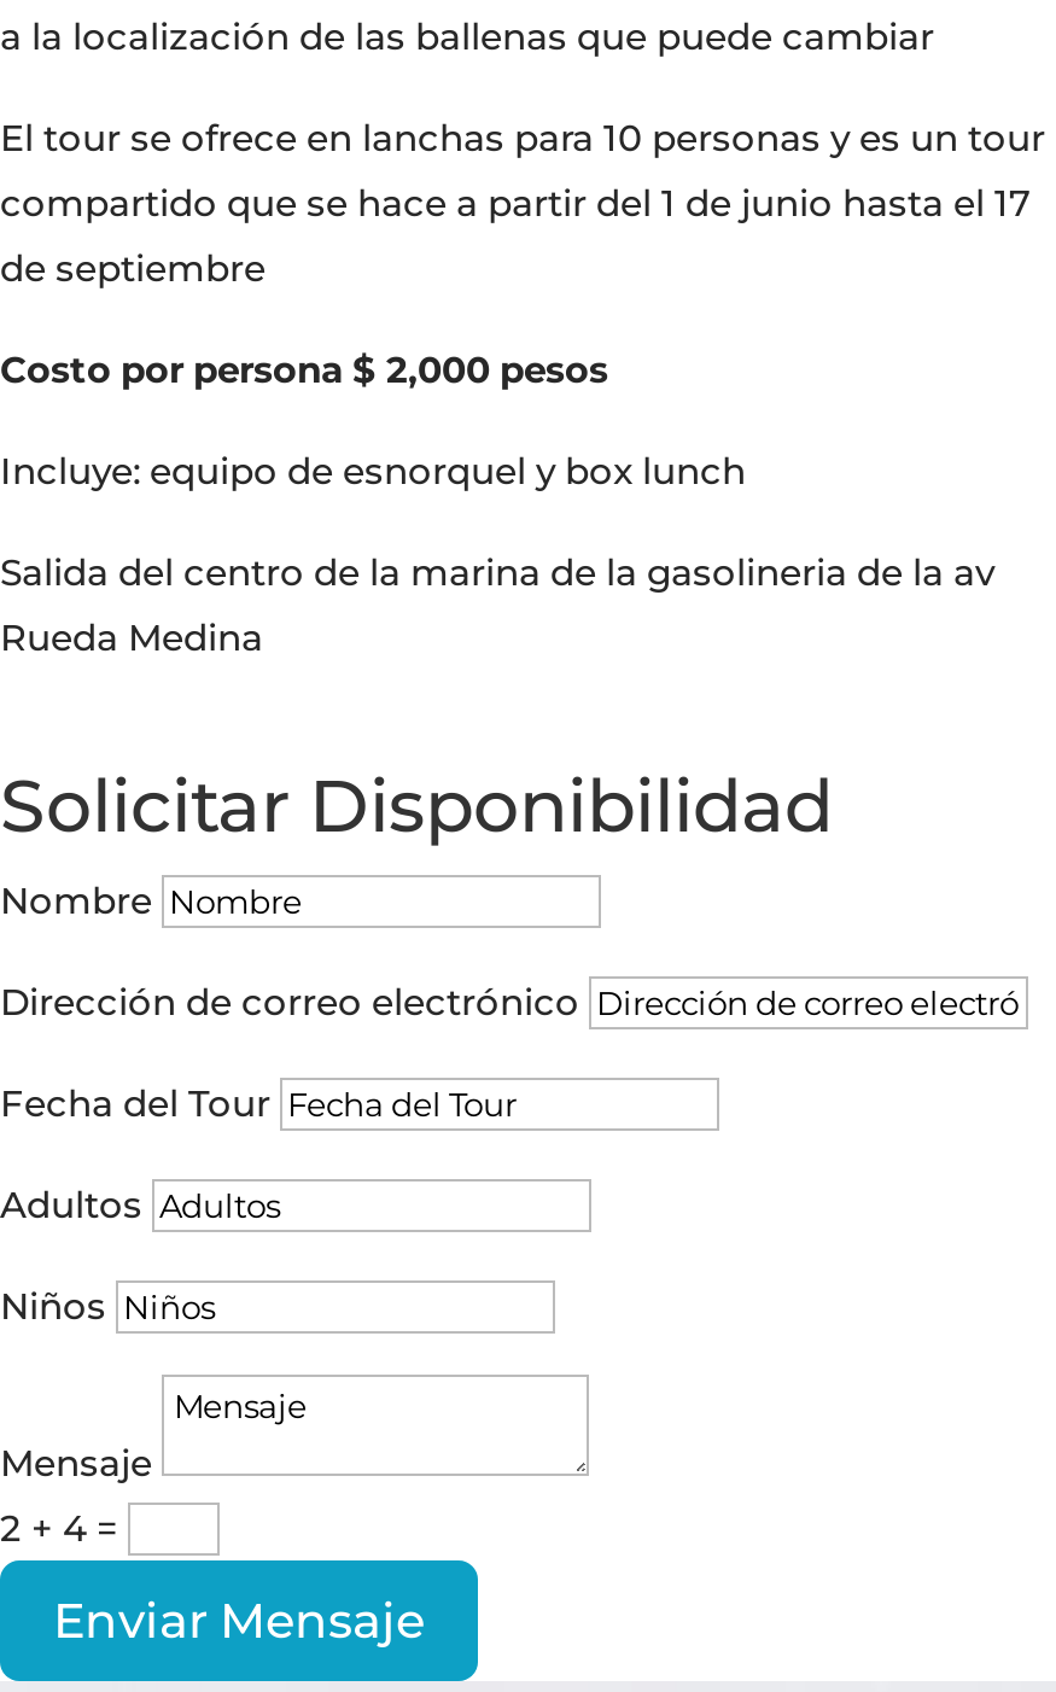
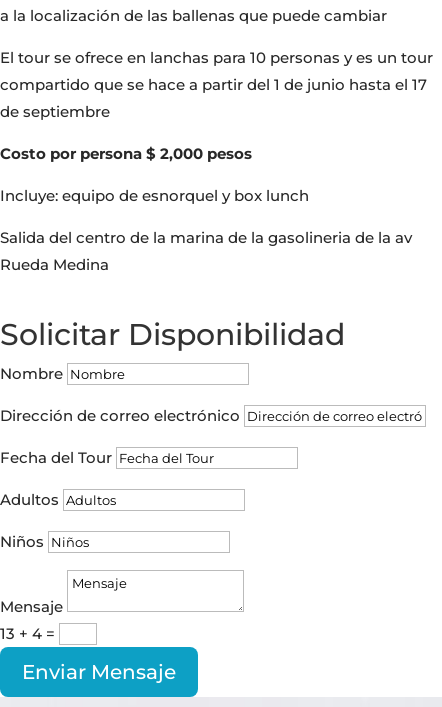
[0,1505,128,1551] 2 + 4 = -> [0,624,59,643] 13 + 4 =

